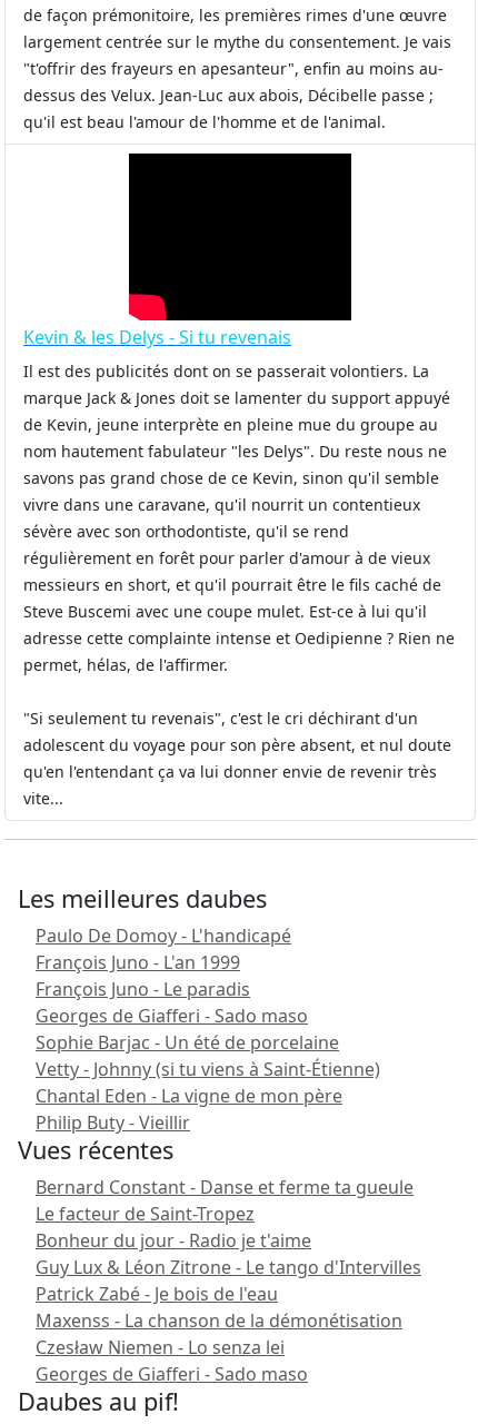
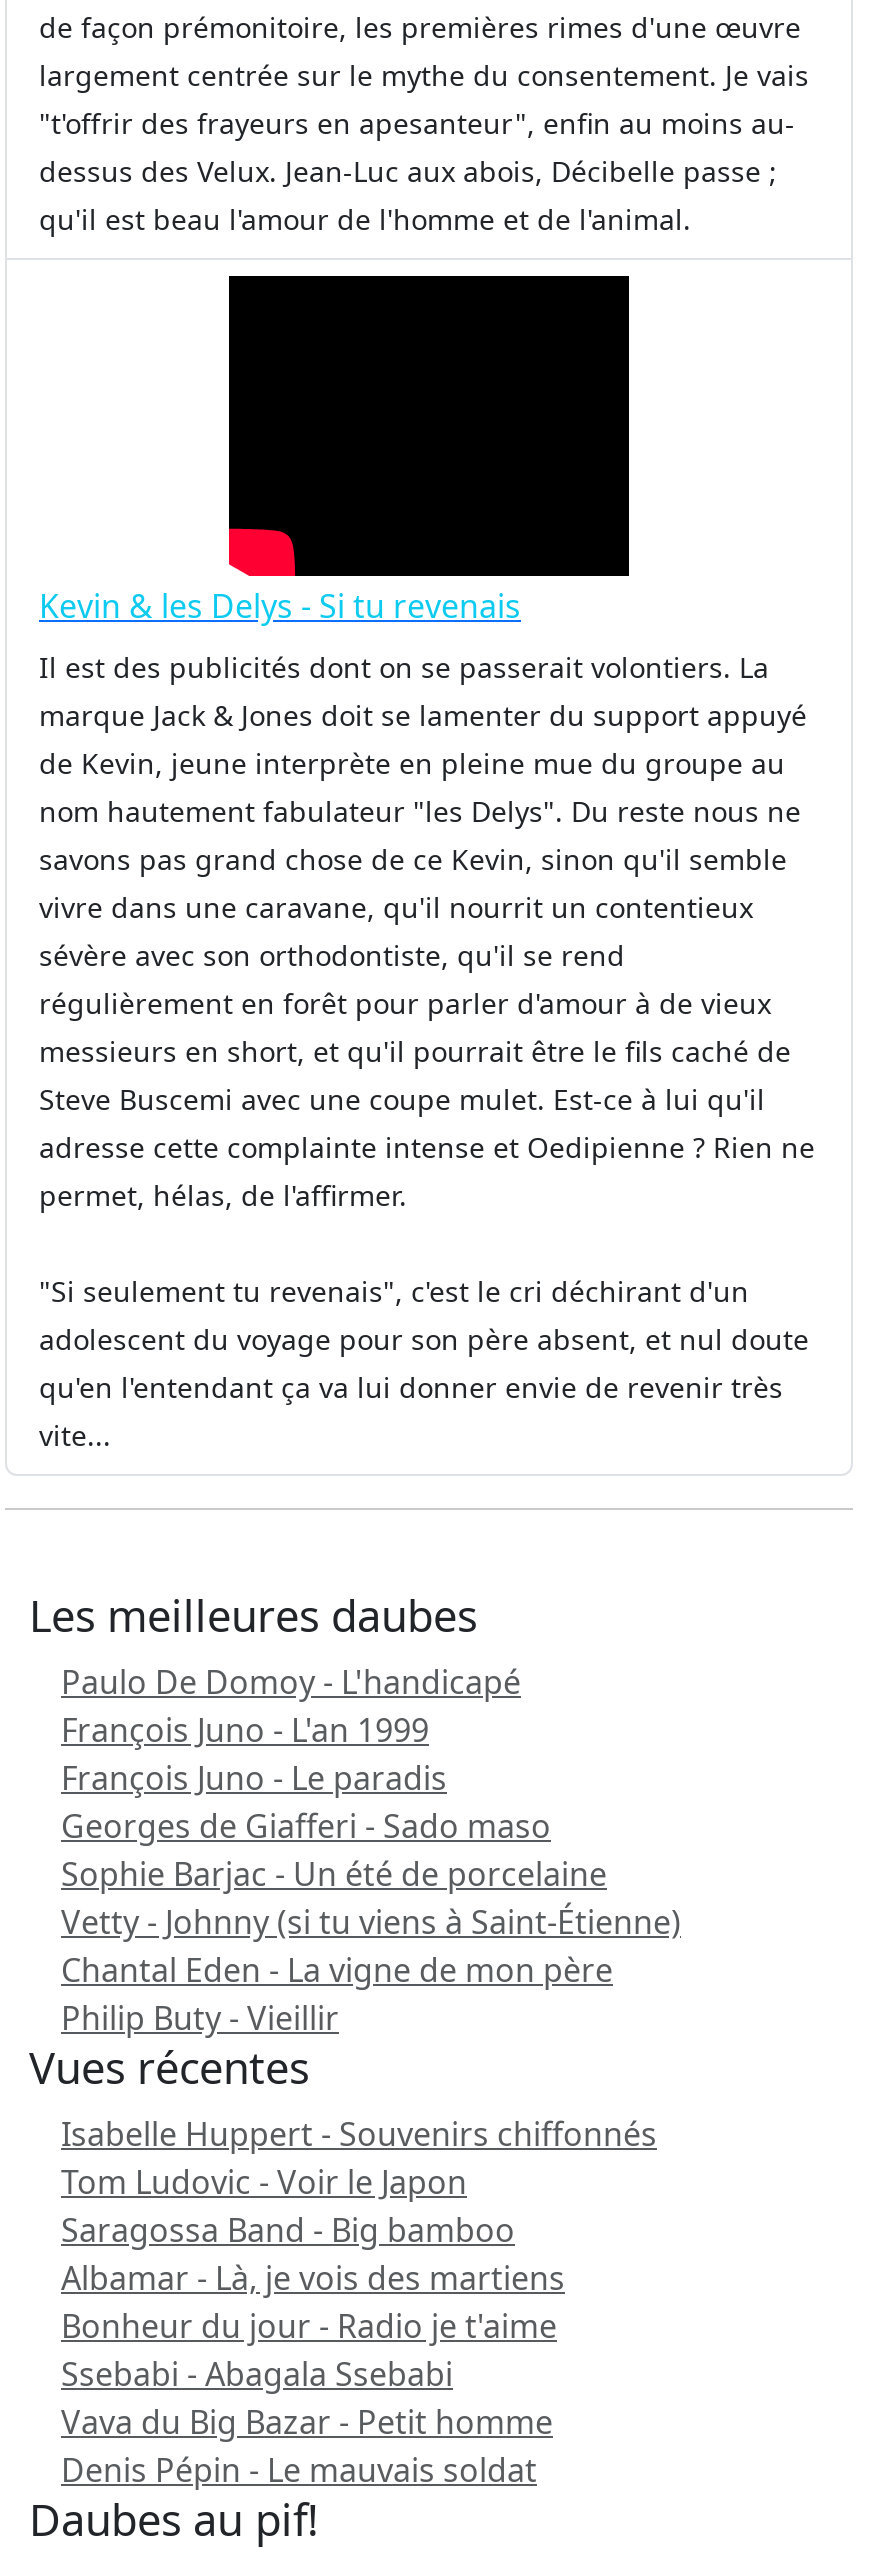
[36,1175,414,1226] Bernard Constant - Danse et ferme ta gueule | Le facteur de Saint-Tropez -> [61,2112,657,2300] Isabelle Huppert - Souvenirs chiffonnés | Tom Ludovic - Voir le Japon | Saragossa Band - Big bamboo | Albamar - Là, je vois des martiens
moved [36,1228,311,1253] -> [61,2304,557,2348]: Bonheur du jour - Radio je t'aime
[36,1255,421,1386] Guy Lux & Léon Zitrone - Le tango d'Intervilles | Patrick Zabé - Je bois de l'eau | Maxenss - La chanson de la démonétisation | Czesław Niemen - Lo senza lei | Georges de Giafferi - Sado maso -> [61,2352,553,2492] Ssebabi - Abagala Ssebabi | Vava du Big Bazar - Petit homme | Denis Pépin - Le mauvais soldat

